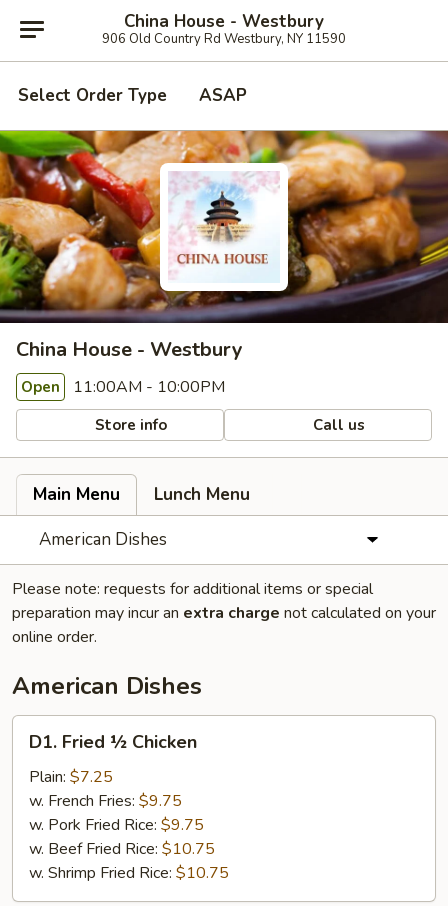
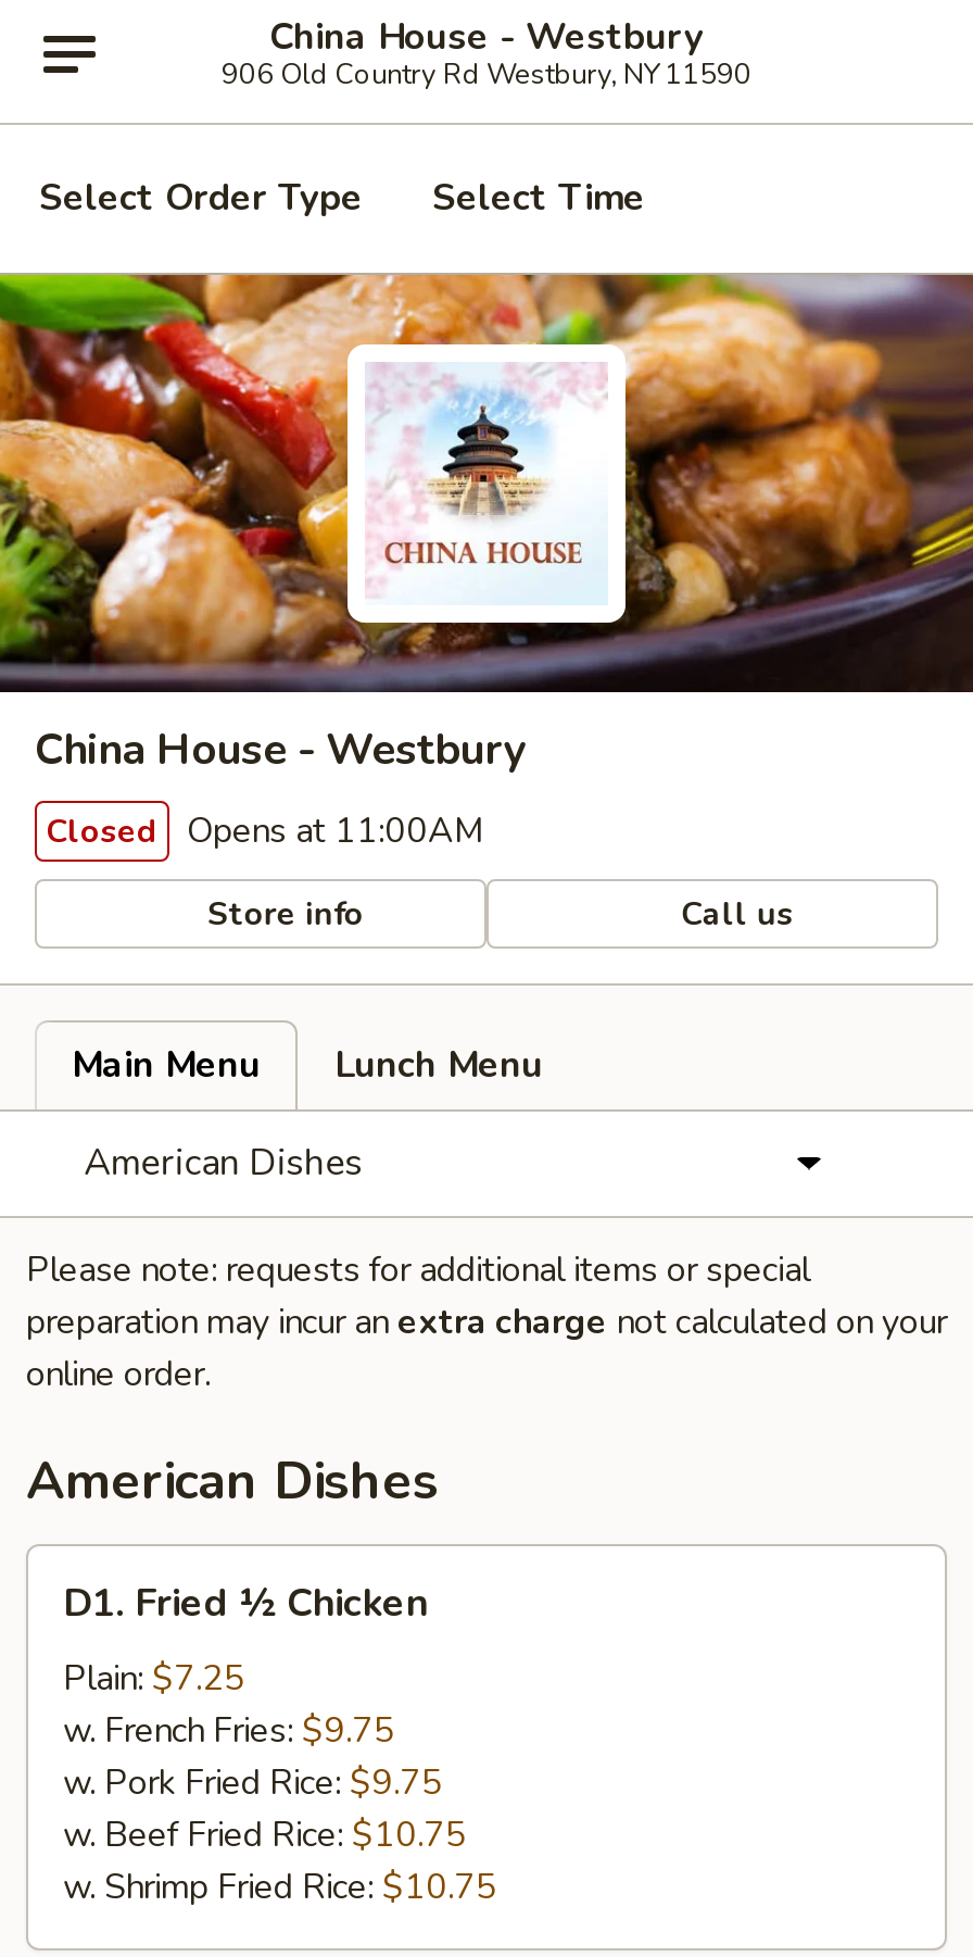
[199,84,247,107] ASAP -> [432,173,645,223] Select Time
[21,376,225,398] Open 11:00AM - 10:00PM -> [46,807,484,855] Closed Opens at 11:00AM

